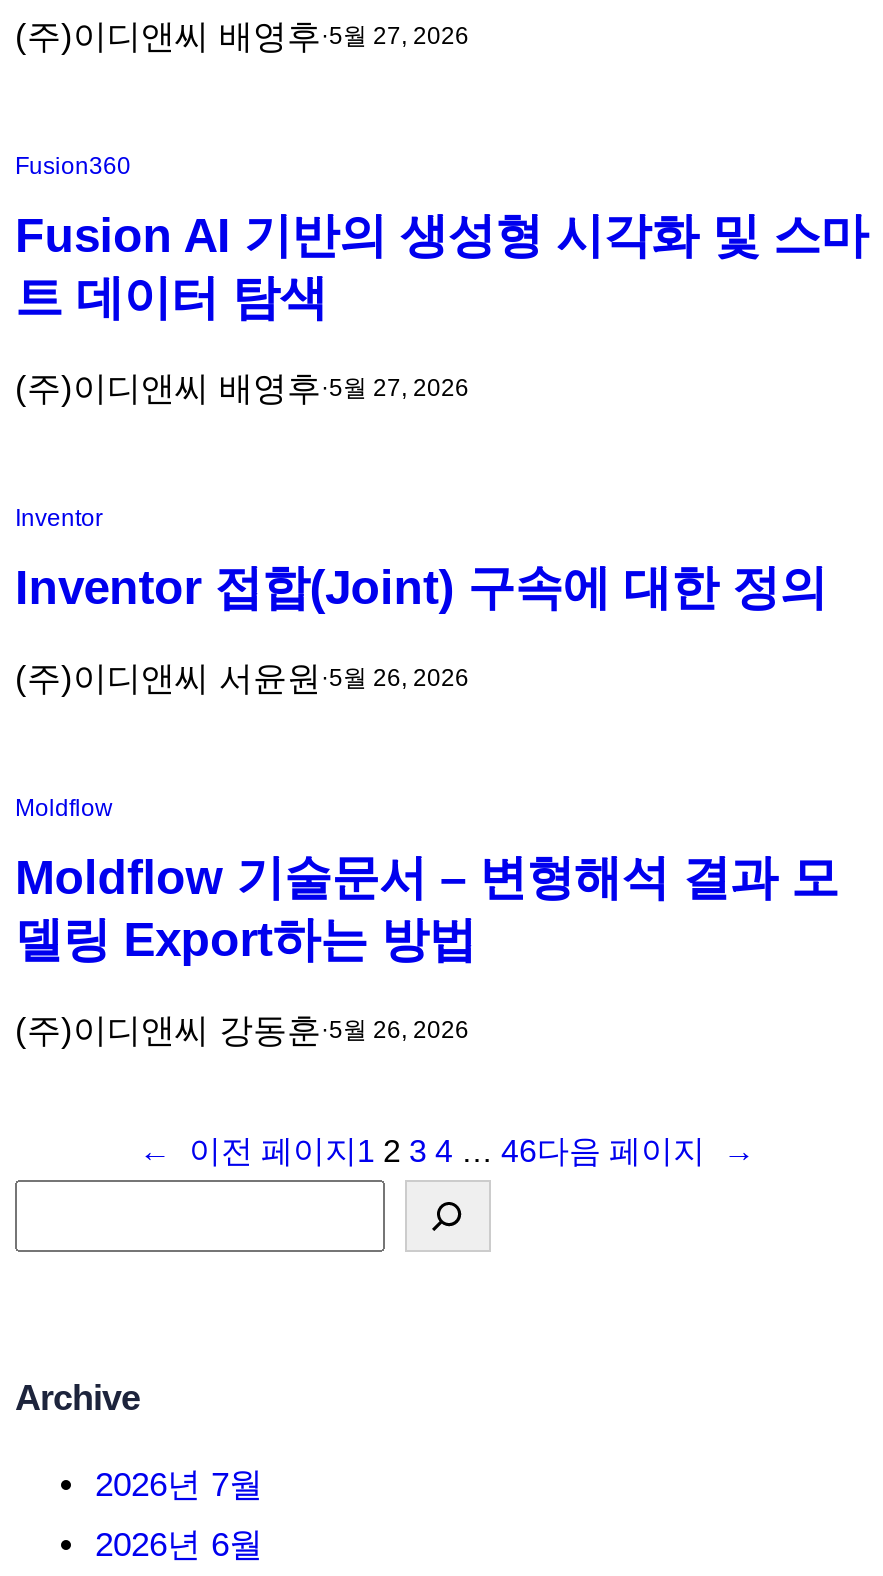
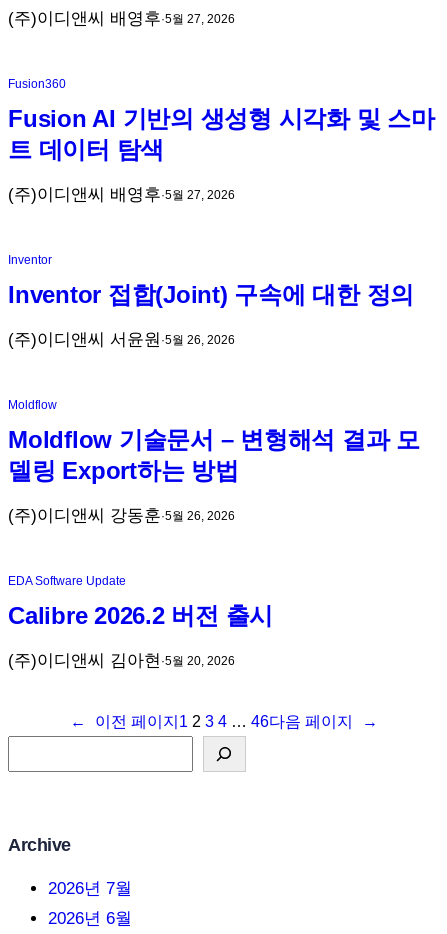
none -> [8,574,273,670] EDA Software Update | Calibre 2026.2 버전 출시 | (주)이디앤씨 김아현 · 5월 20, 2026

